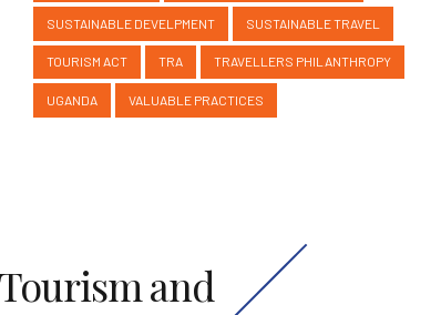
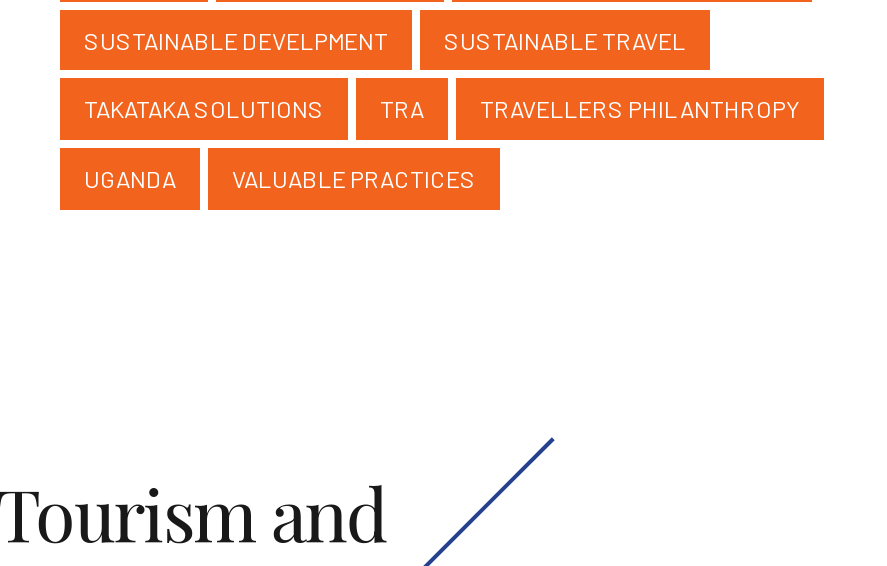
[47,54,127,69] TOURISM ACT -> [84,95,324,123] TAKATAKA SOLUTIONS

